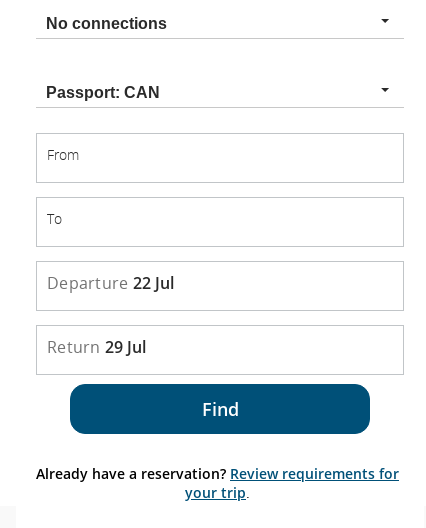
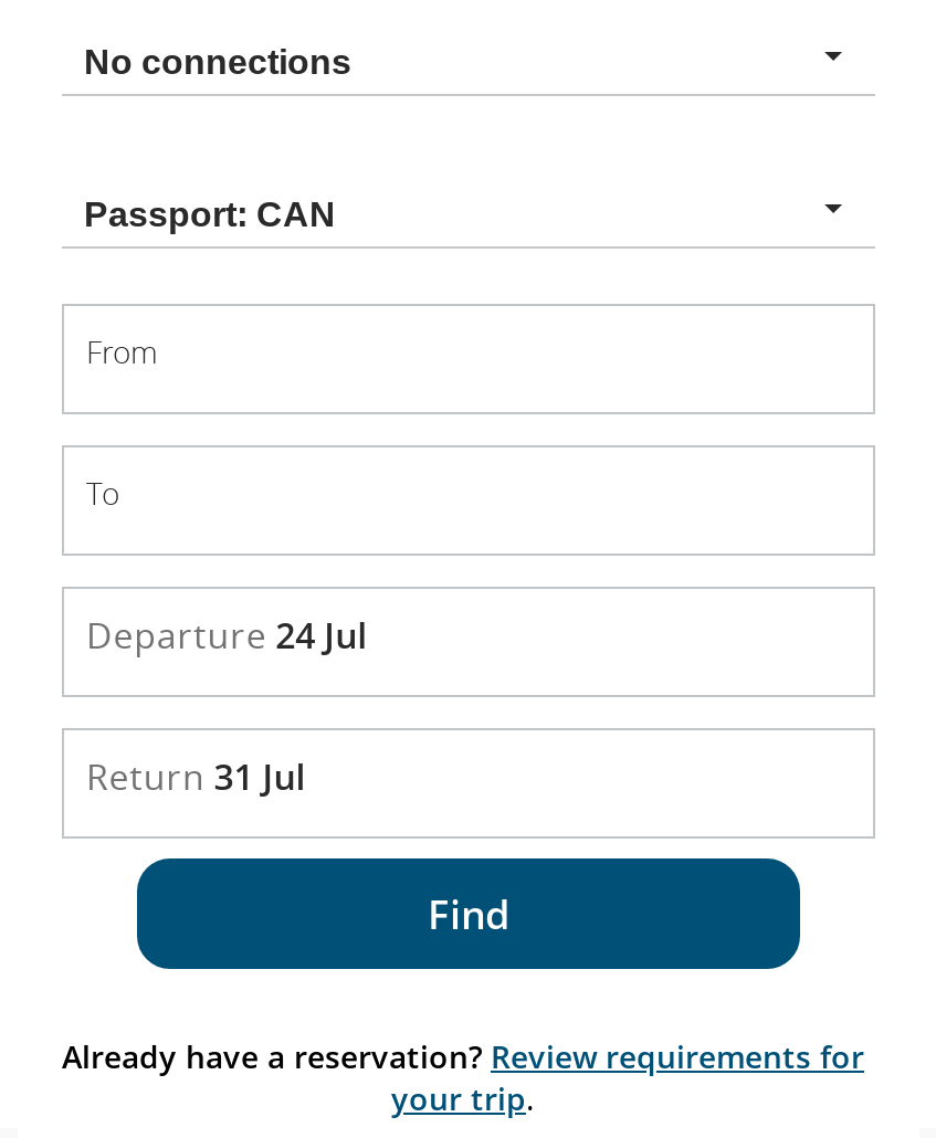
[47,272,174,294] Departure 22 Jul -> [86,611,366,660] Departure 24 Jul
[47,336,146,358] Return 29 Jul -> [86,752,304,801] Return 31 Jul

